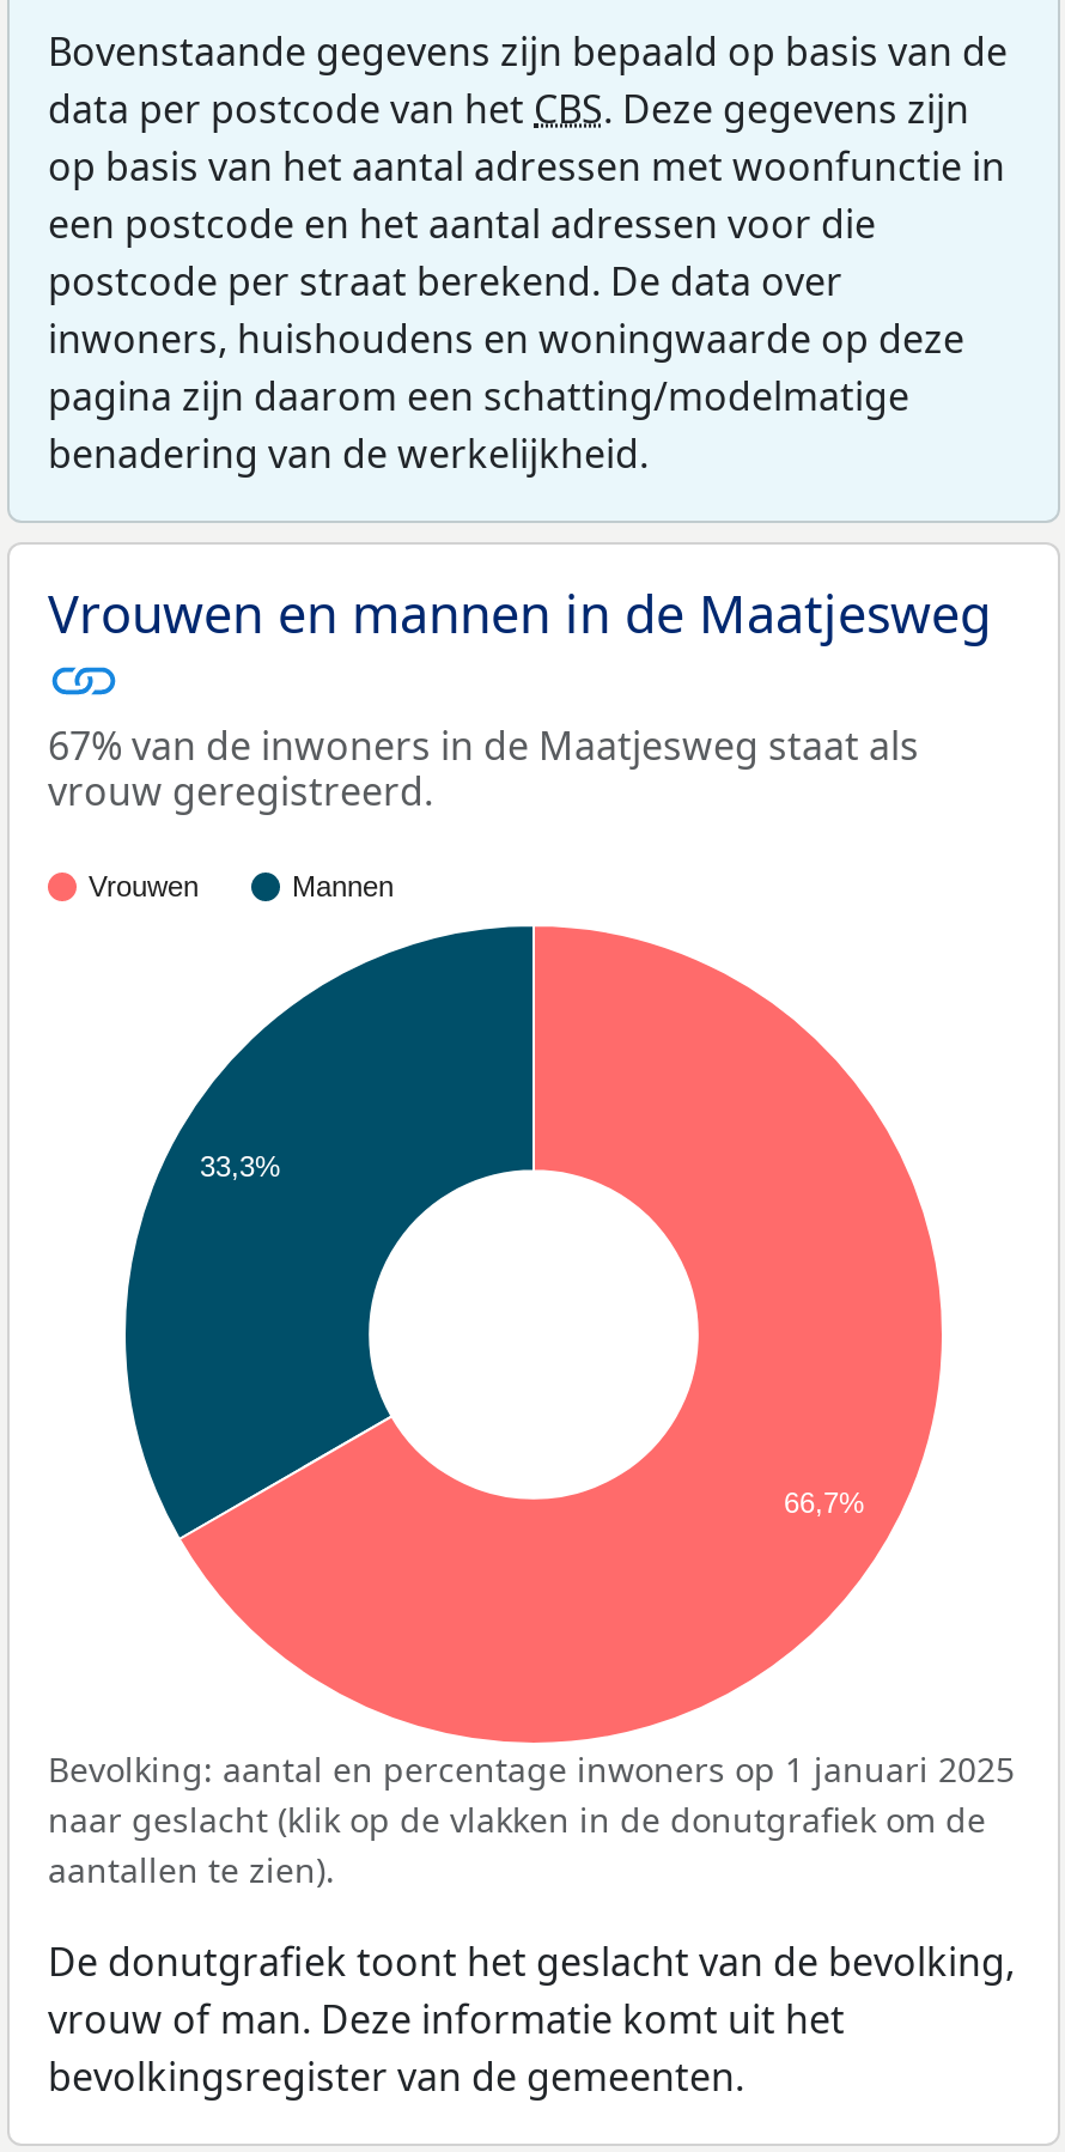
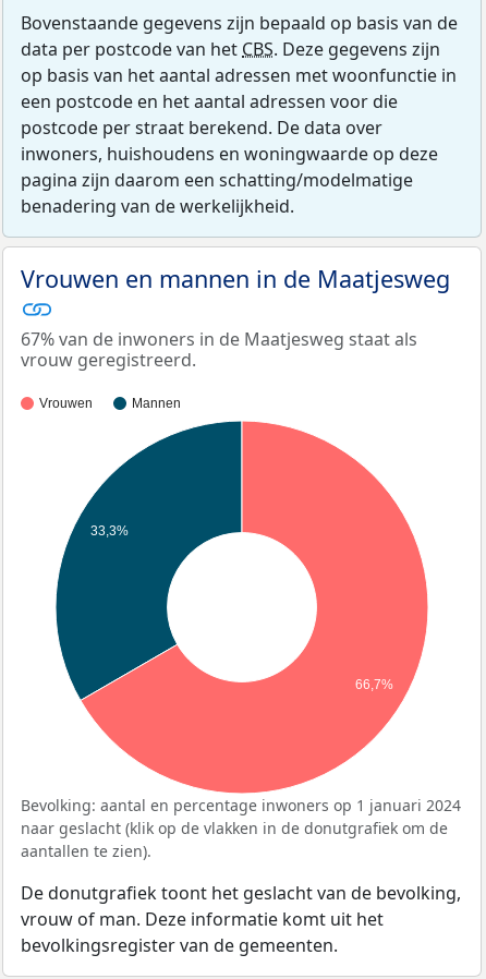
[48,1747,1015,1793] Bevolking: aantal en percentage inwoners op 1 januari 2025 -> [21,795,461,816] Bevolking: aantal en percentage inwoners op 1 januari 2024

